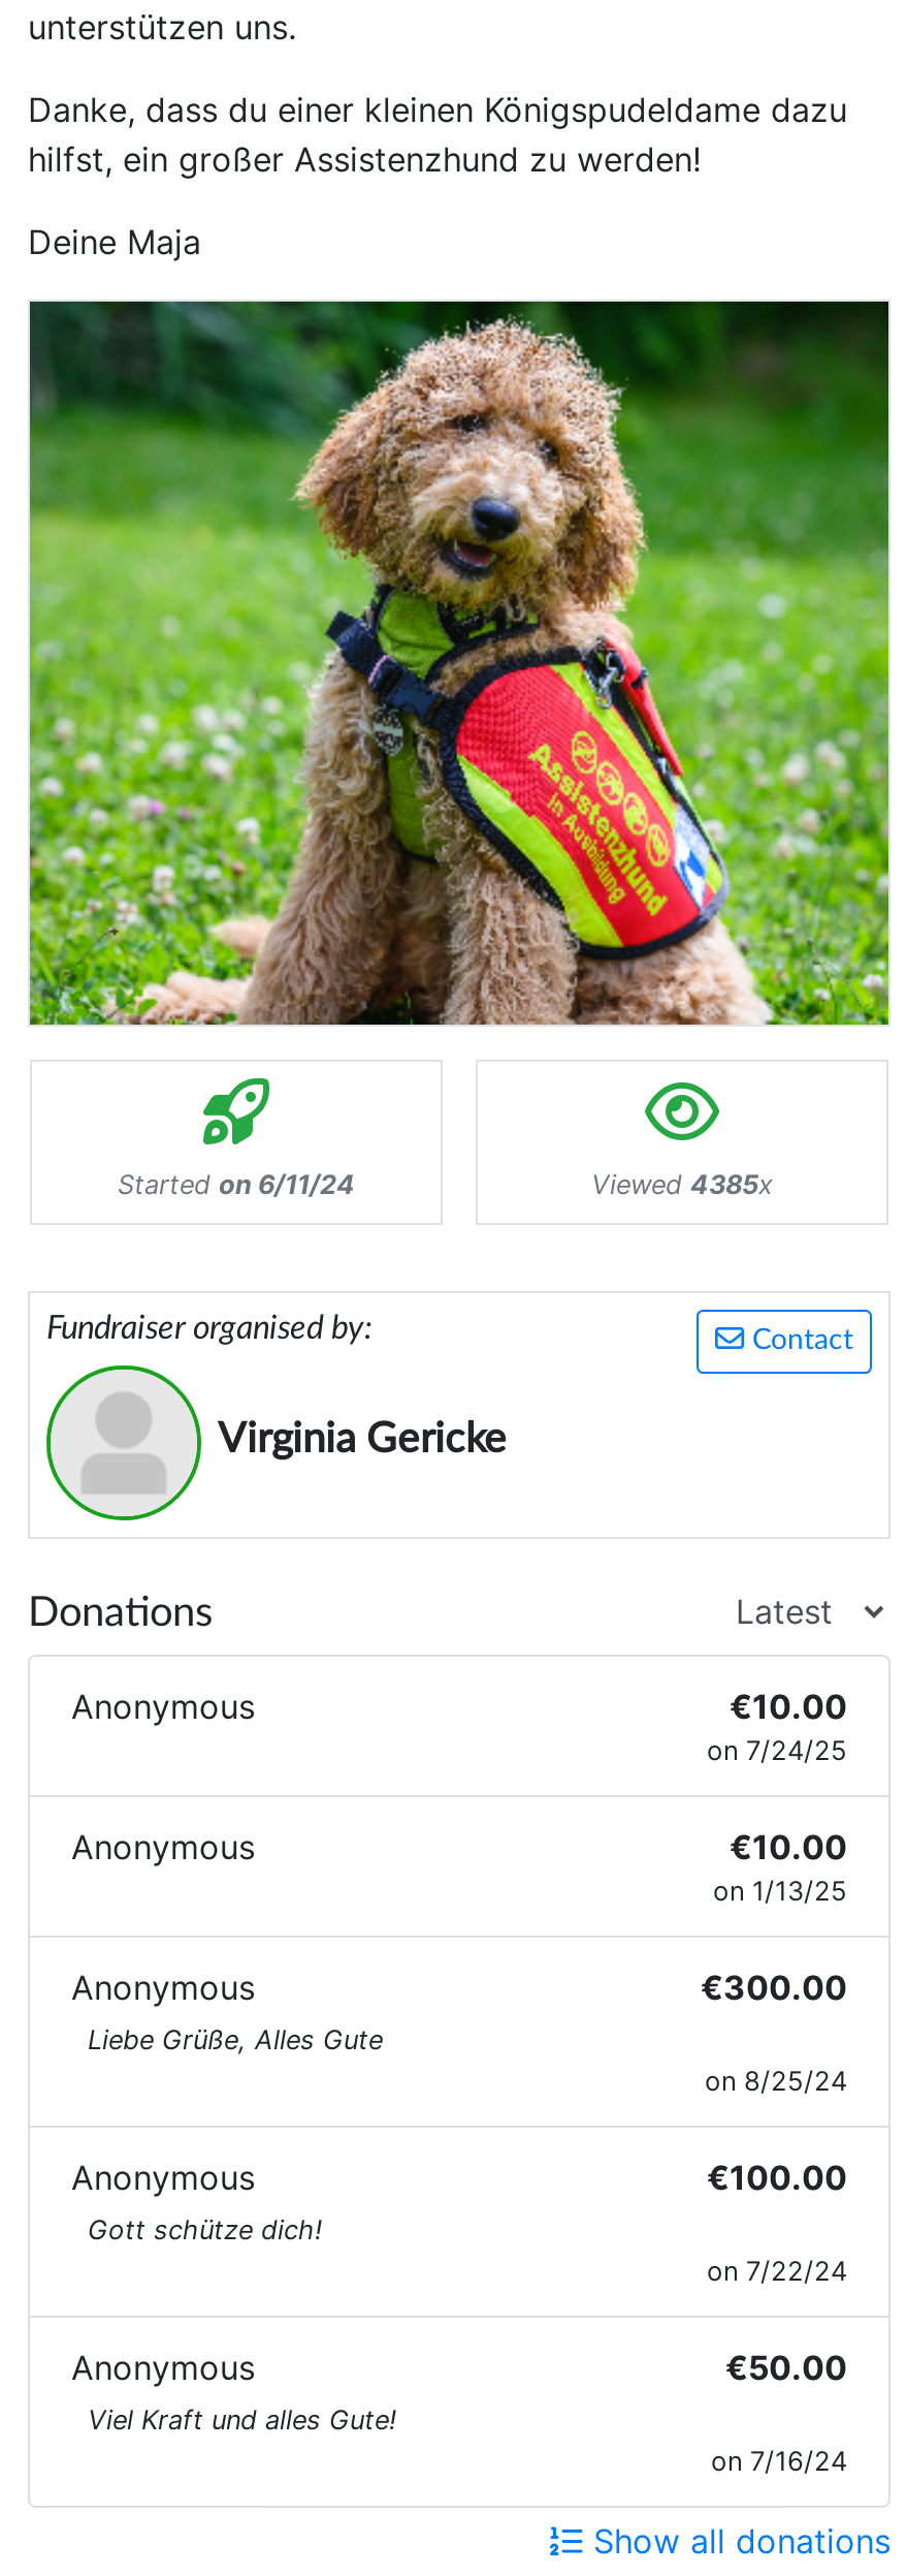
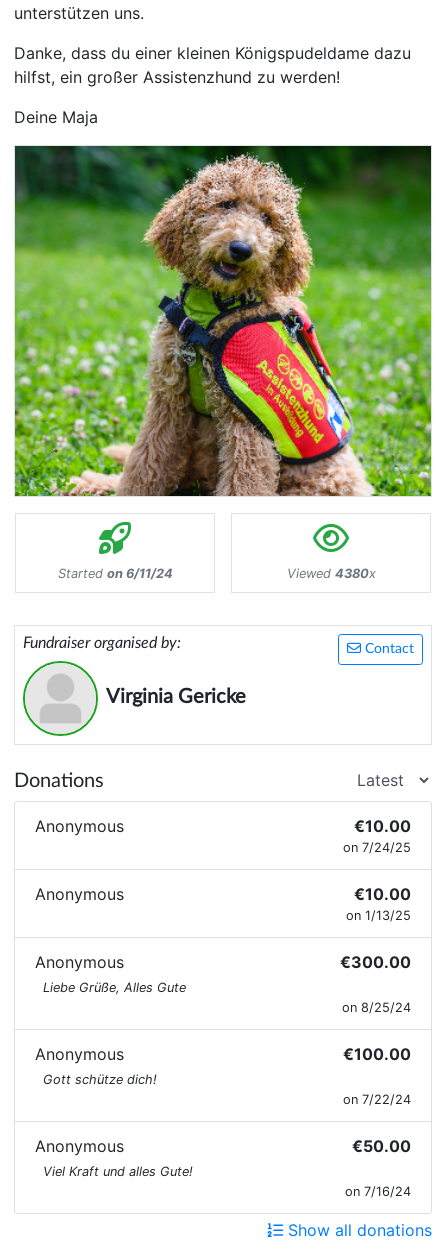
[591,1170,773,1201] Viewed 4385x -> [286,566,375,581] Viewed 4380x

